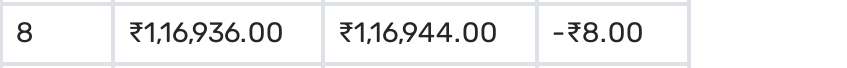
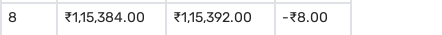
[128,16,284,50] ₹1,16,936.00 -> [64,9,145,26] ₹1,15,384.00
[338,16,498,50] ₹1,16,944.00 -> [173,9,252,26] ₹1,15,392.00

